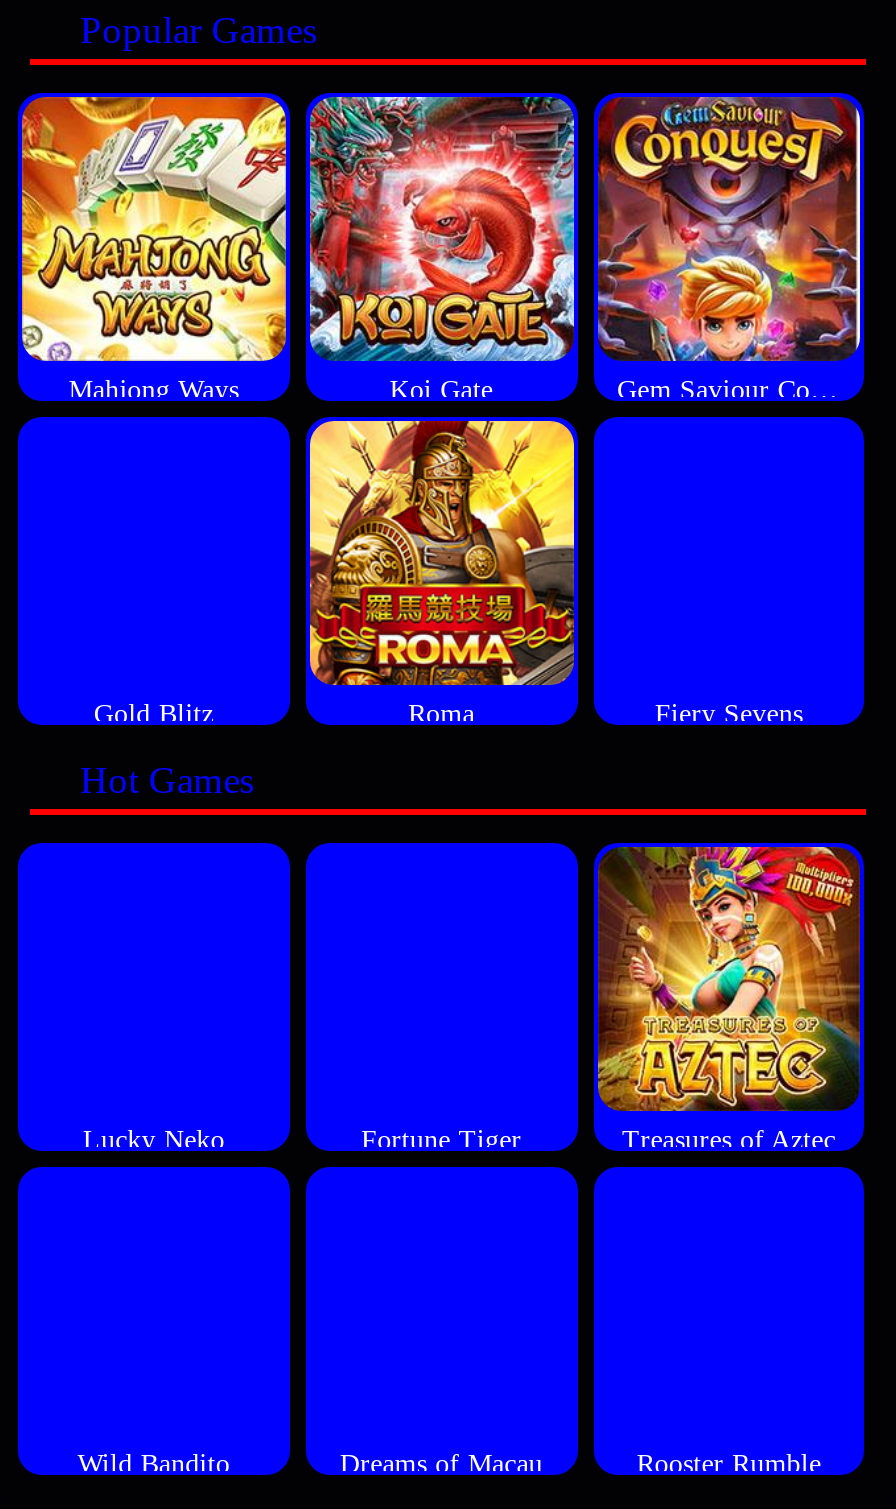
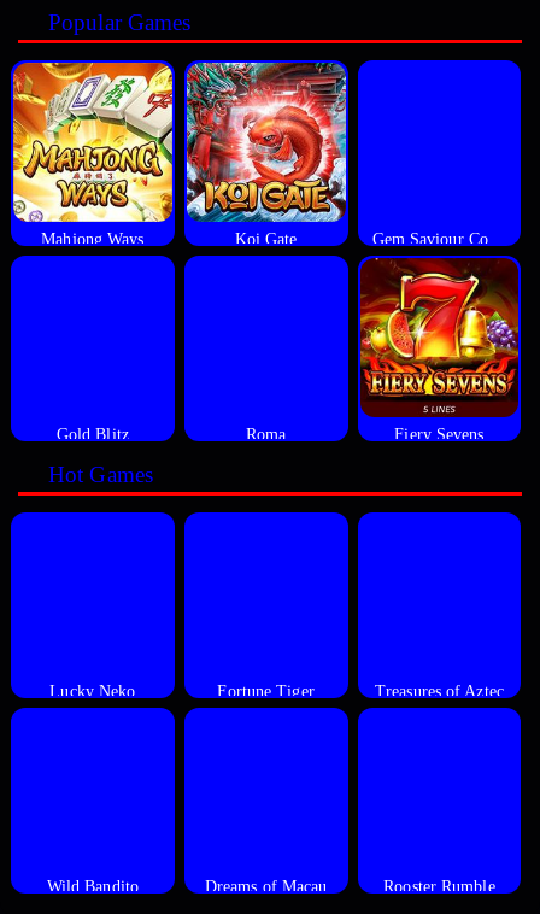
[596,95,862,363] [image] -> none
none -> [359,257,520,418] [image]
[308,419,576,687] [image] -> none
[596,845,862,1113] [image] -> none

